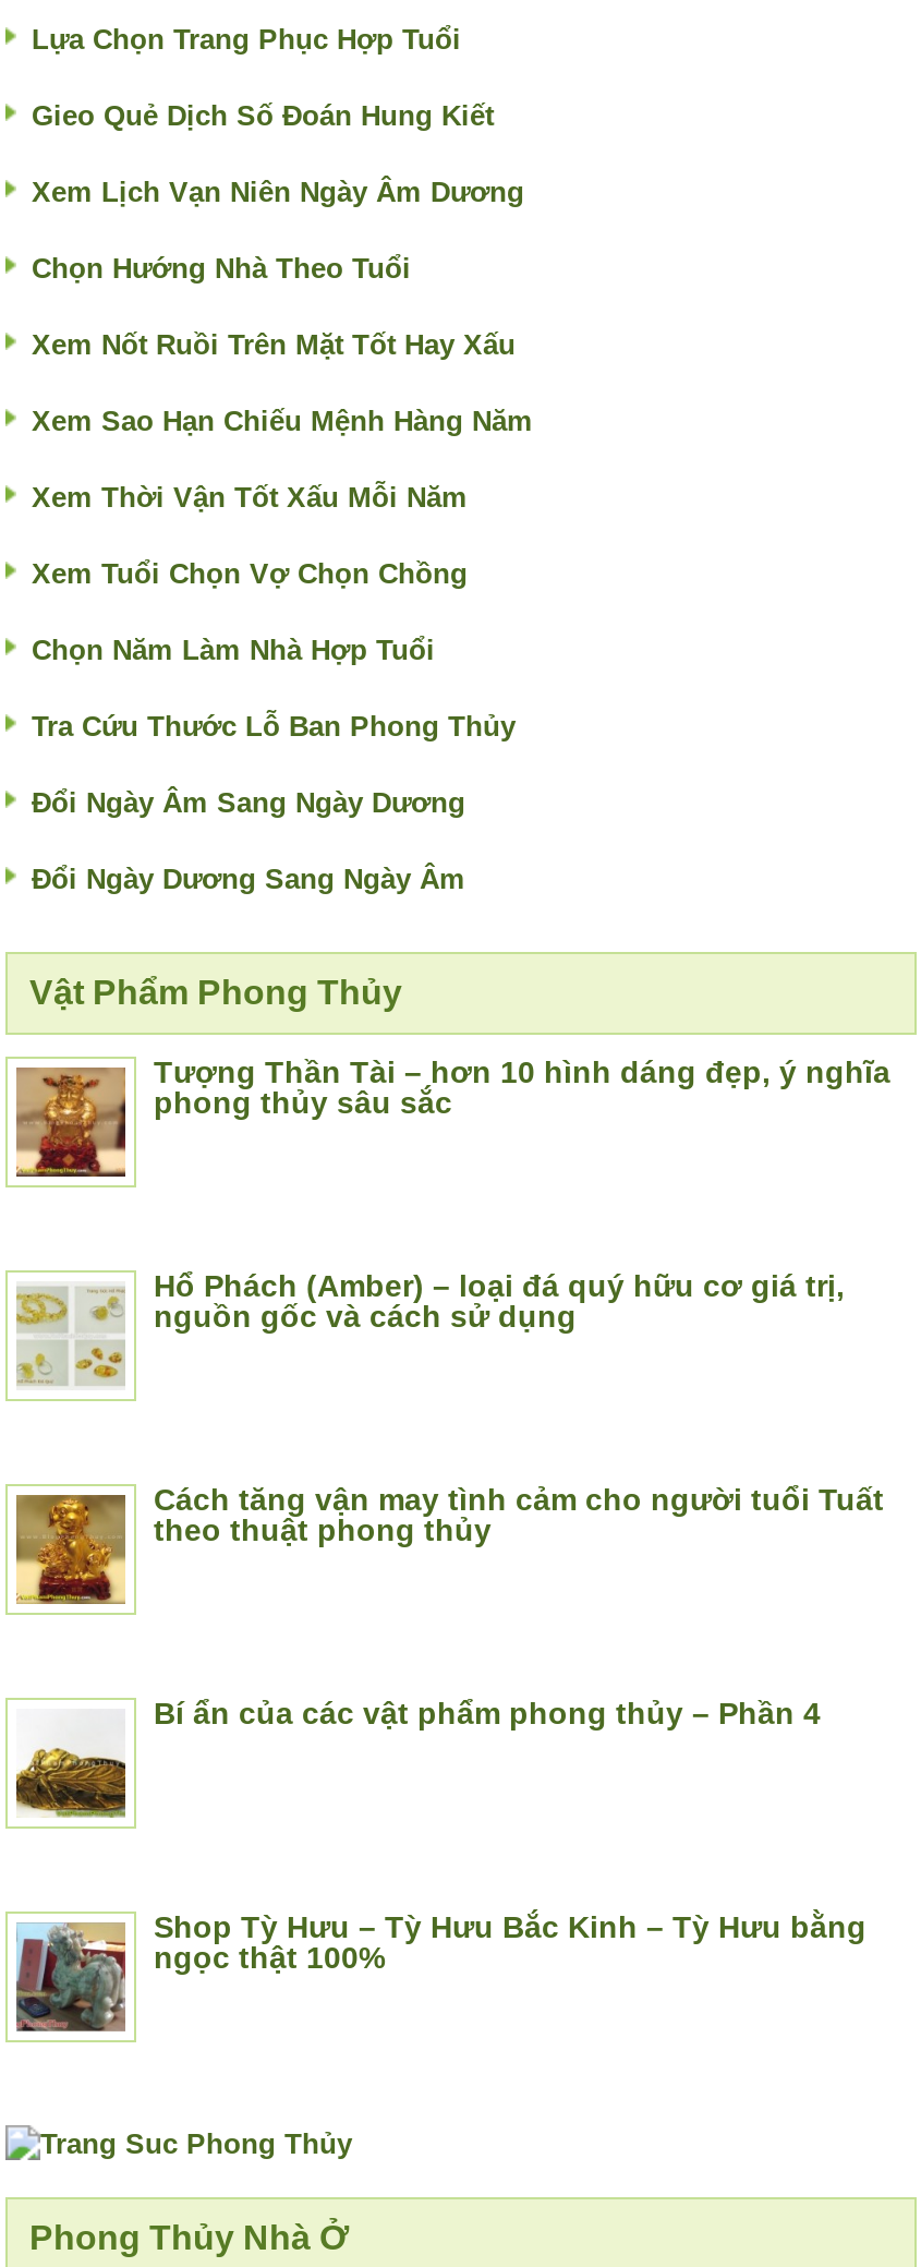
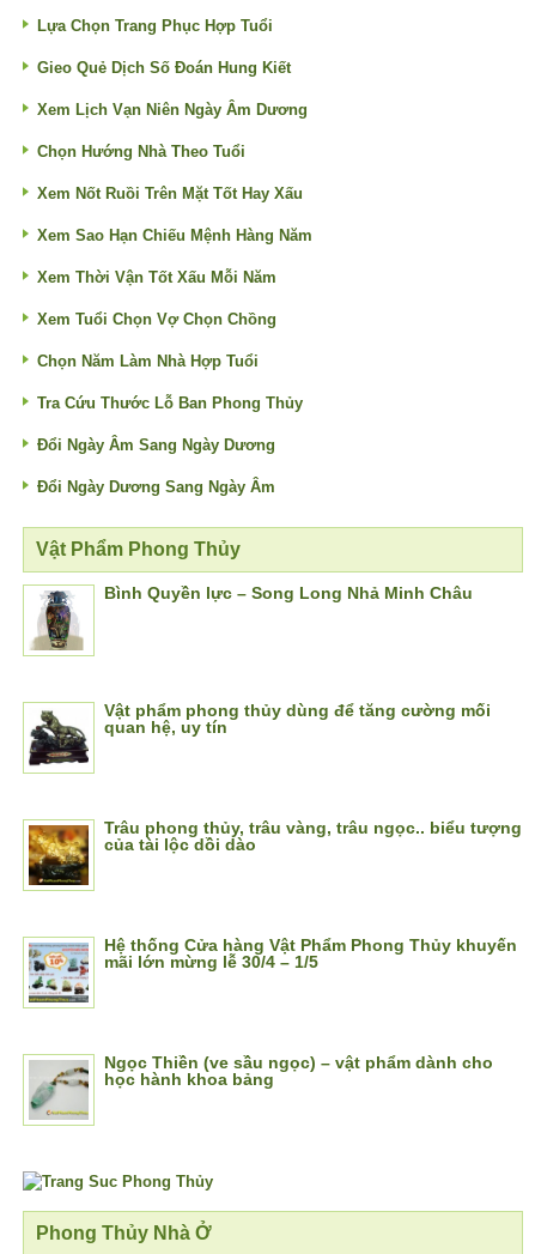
[14,1054,890,1179] [image] | Tượng Thần Tài – hơn 10 hình dáng đẹp, ý nghĩa | phong thủy sâu sắc -> [29,583,473,652] [image] | Bình Quyền lực – Song Long Nhả Minh Châu
[14,1268,845,1388] [image] | Hổ Phách (Amber) – loại đá quý hữu cơ giá trị, | nguồn gốc và cách sử dụng -> [29,701,491,767] [image] | Vật phẩm phong thủy dùng để tăng cường mối | quan hệ, uy tín
[14,1482,884,1606] [image] | Cách tăng vận may tình cảm cho người tuổi Tuất | theo thuật phong thủy -> [28,818,522,886] [image] | Trâu phong thủy, trâu vàng, trâu ngọc.. biểu tượng | của tài lộc dồi dào
[14,1696,821,1820] [image] | Bí ẩn của các vật phẩm phong thủy – Phần 4 -> [28,935,517,1004] [image] | Hệ thống Cửa hàng Vật Phẩm Phong Thủy khuyến | mãi lớn mừng lễ 30/4 – 1/5
[16,1909,867,2034] [image] | Shop Tỳ Hưu – Tỳ Hưu Bắc Kinh – Tỳ Hưu bằng | ngọc thật 100% -> [29,1053,493,1119] [image] | Ngọc Thiền (ve sầu ngọc) – vật phẩm dành cho | học hành khoa bảng

